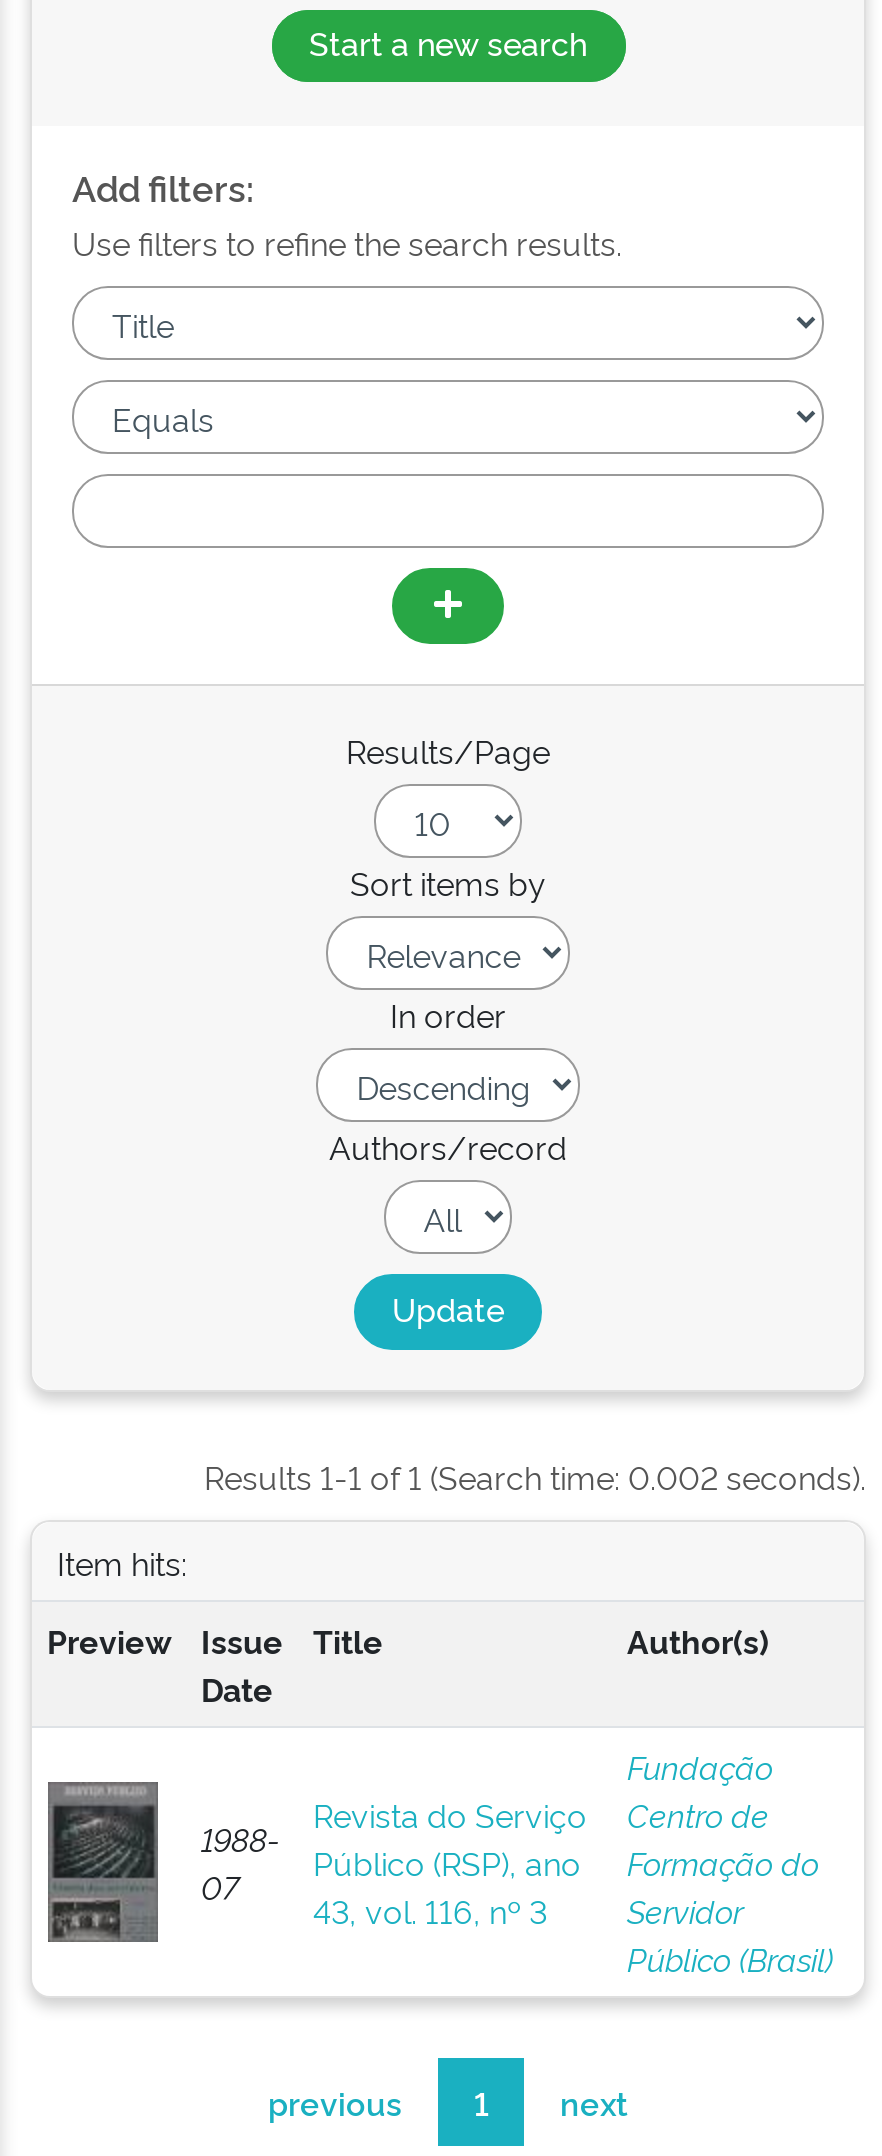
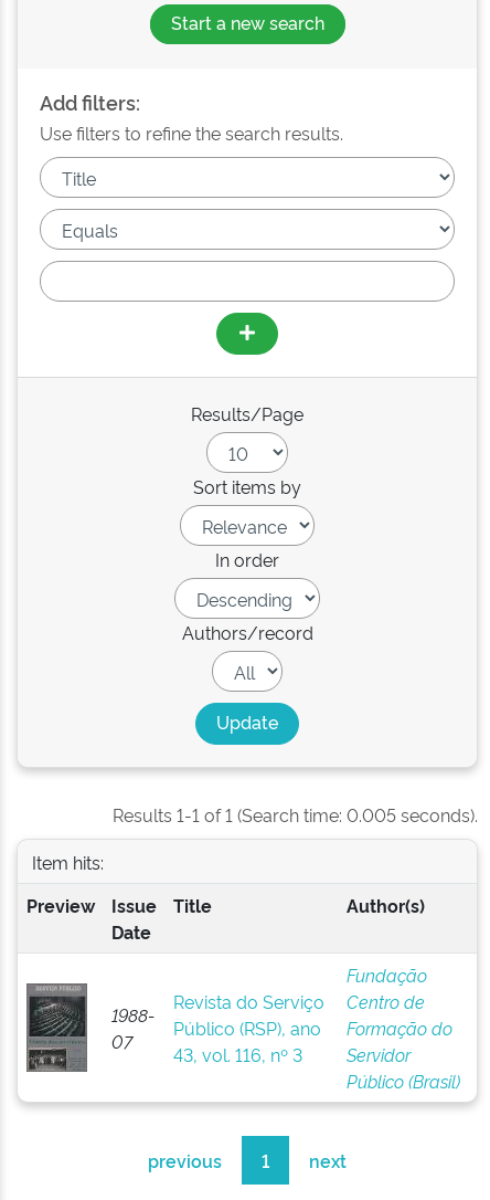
[204,1454,866,1498] Results 1-1 of 1 (Search time: 0.002 seconds). -> [113,802,478,827] Results 1-1 of 1 (Search time: 0.005 seconds).

